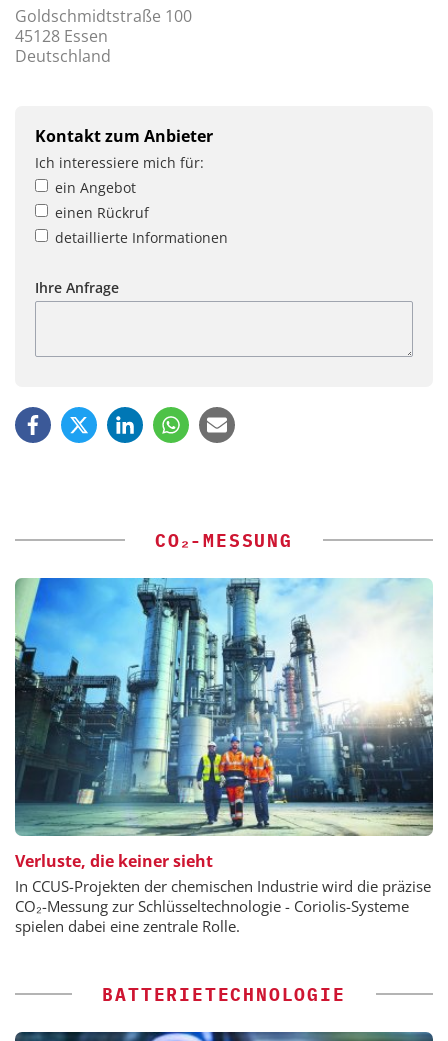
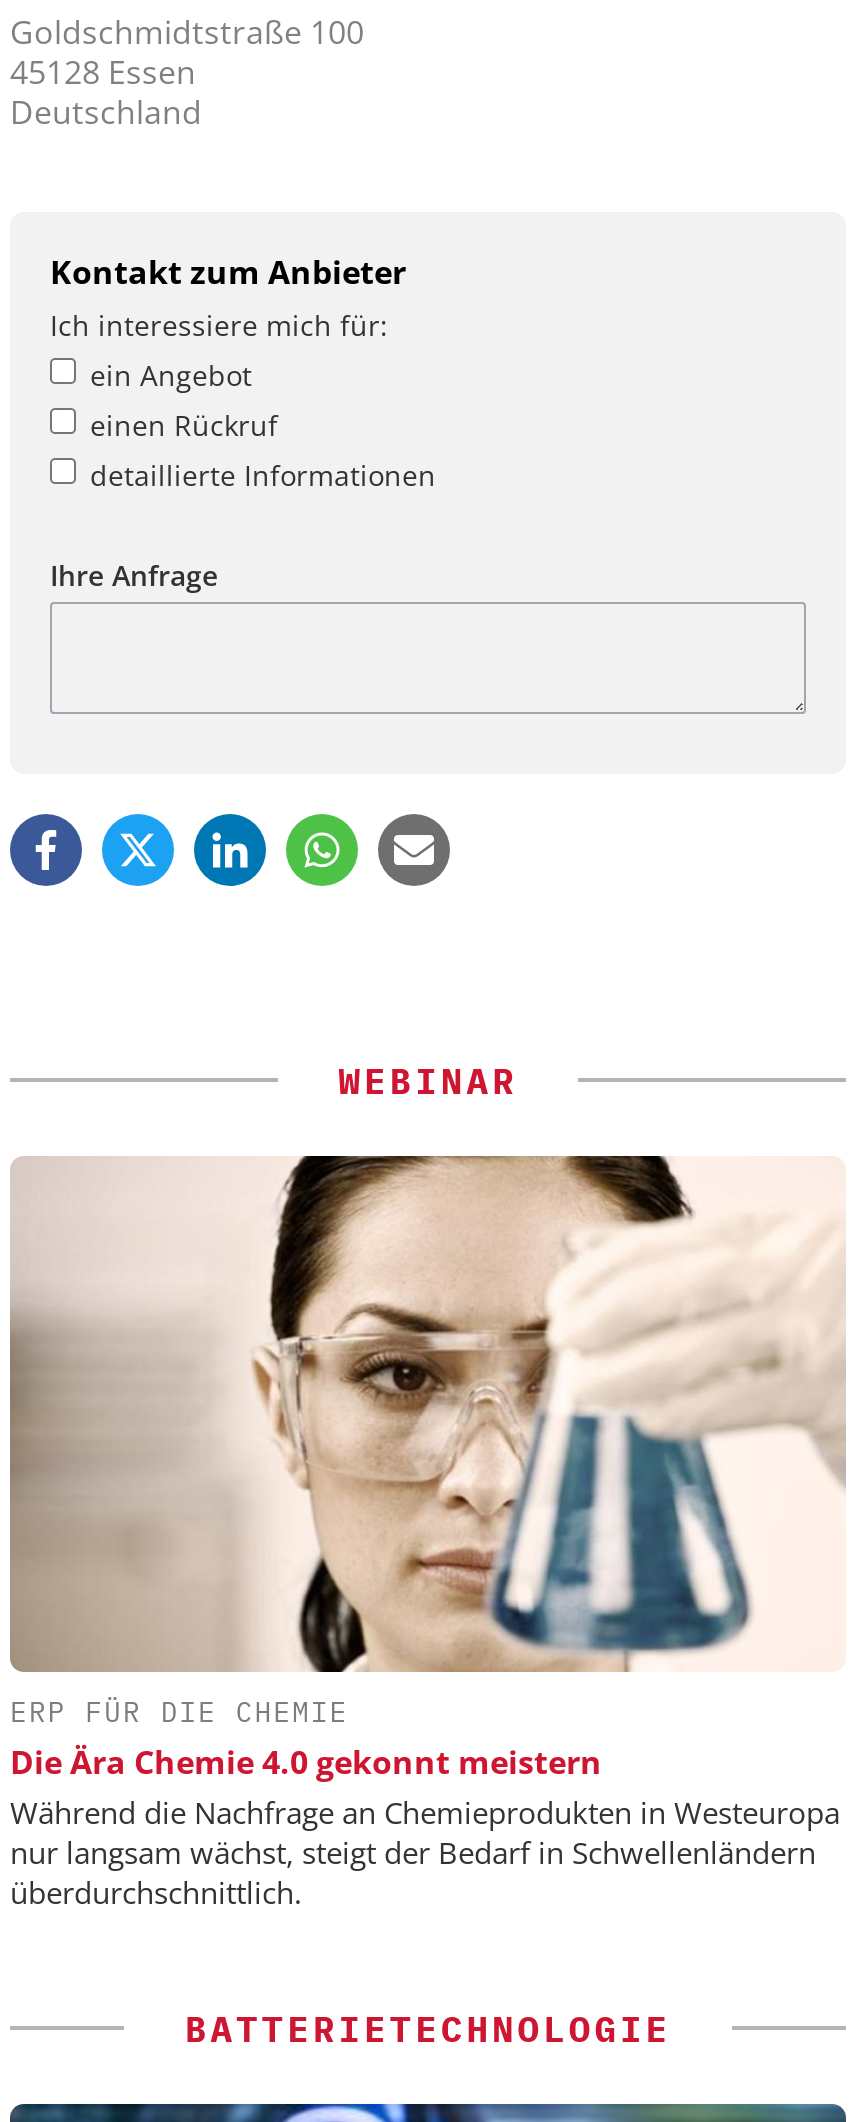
[155,529,293,552] CO₂-MESSUNG -> [338,1058,518,1104] WEBINAR
[14,577,434,936] [image] | Verluste, die keiner sieht | In CCUS-Projekten der chemischen Industrie wird die präzise | CO₂-Messung zur Schlüsseltechnologie - Coriolis-Systeme | spielen dabei eine zentrale Rolle. -> [8,1154,846,1913] [image] | ERP FÜR DIE CHEMIE | Die Ära Chemie 4.0 gekonnt meistern | Während die Nachfrage an Chemieprodukten in Westeuropa | nur langsam wächst, steigt der Bedarf in Schwellenländern | überdurchschnittlich.

